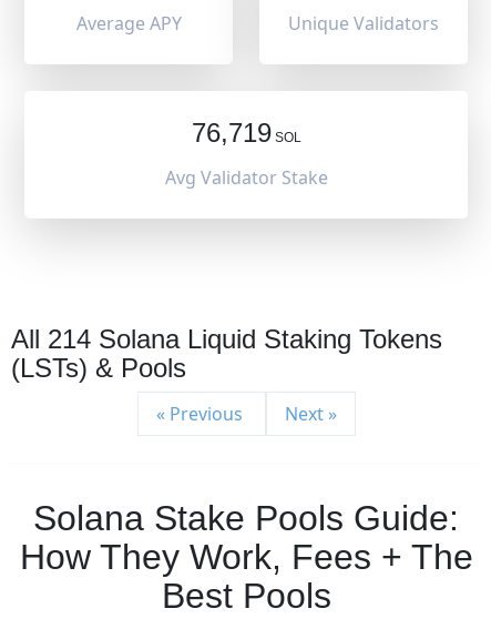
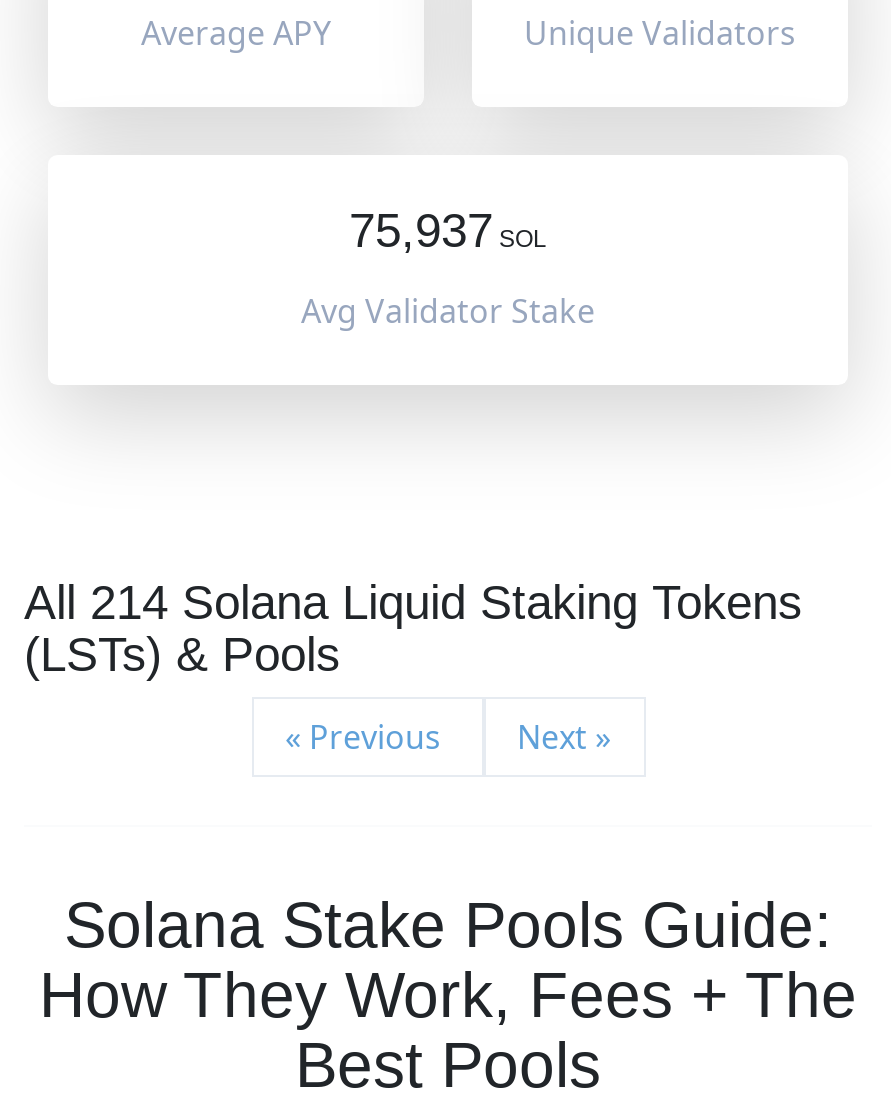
[191,117,301,147] 76,719SOL -> [349,202,547,256] 75,937SOL

